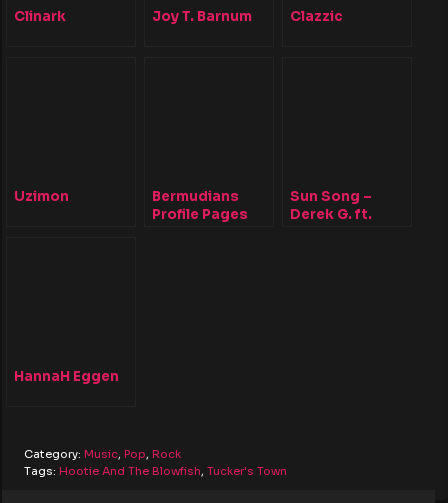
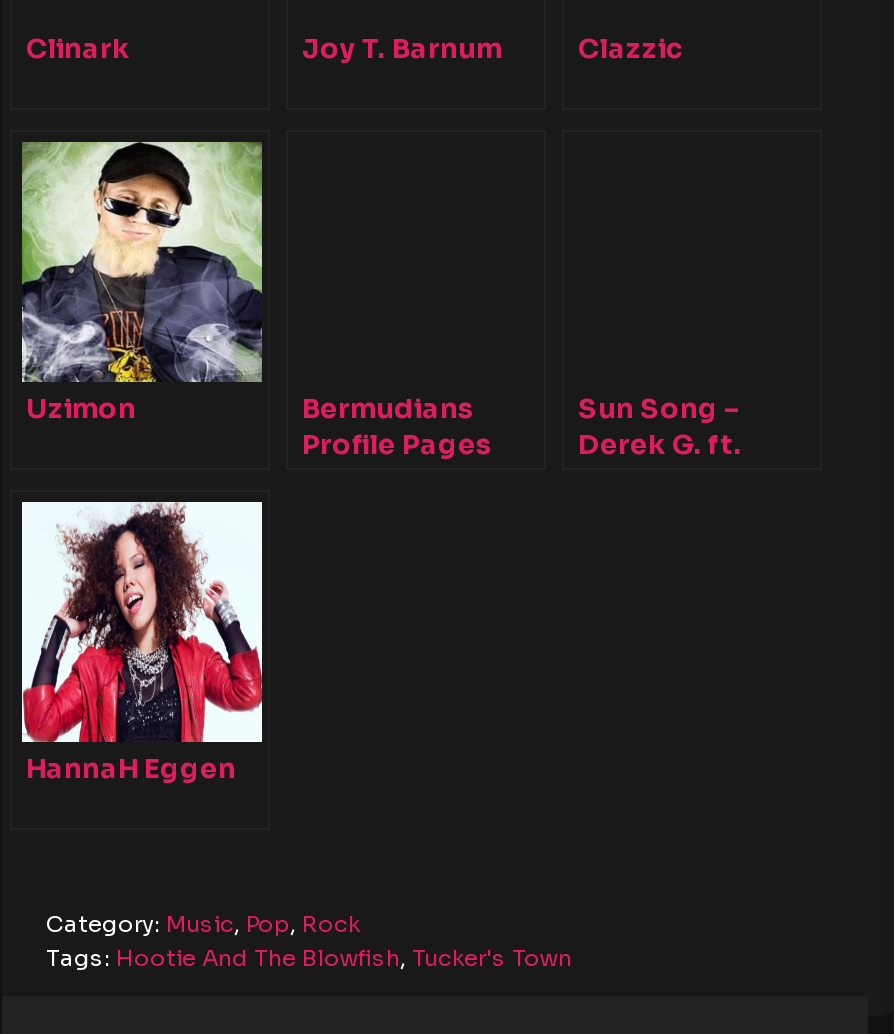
none -> [20,140,264,384] [image]
none -> [20,500,264,744] [image]

